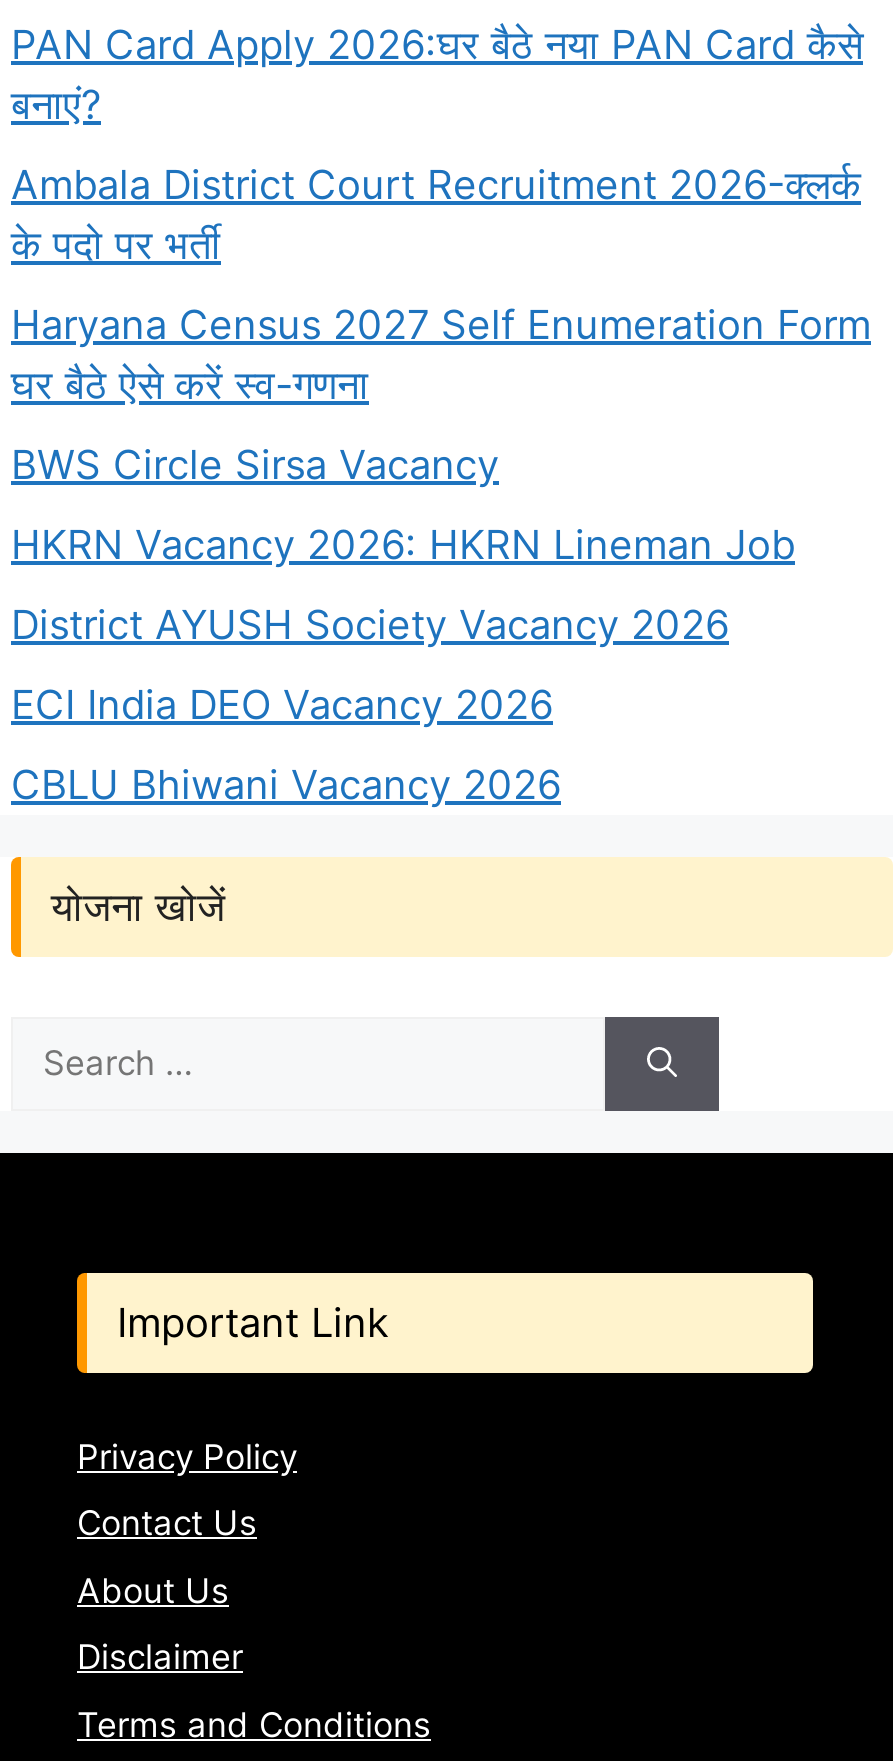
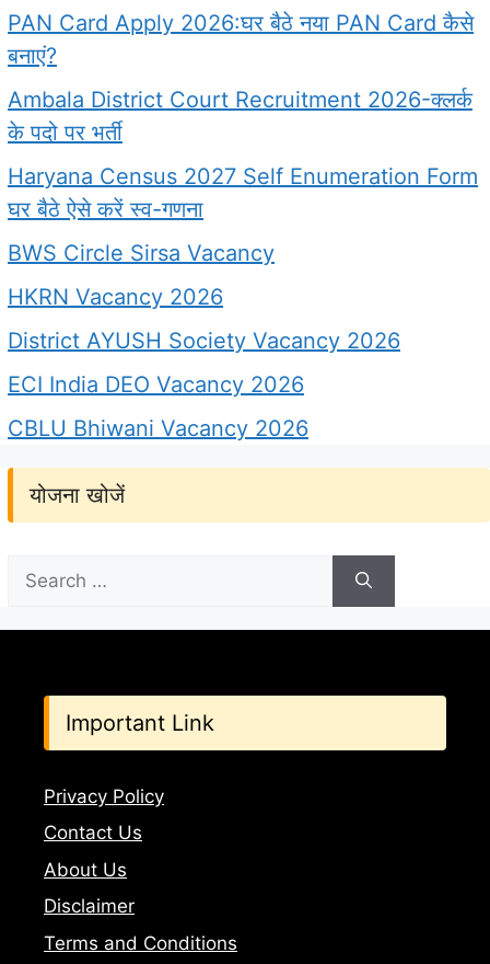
[11,521,795,569] HKRN Vacancy 2026: HKRN Lineman Job -> [8,284,223,310] HKRN Vacancy 2026

